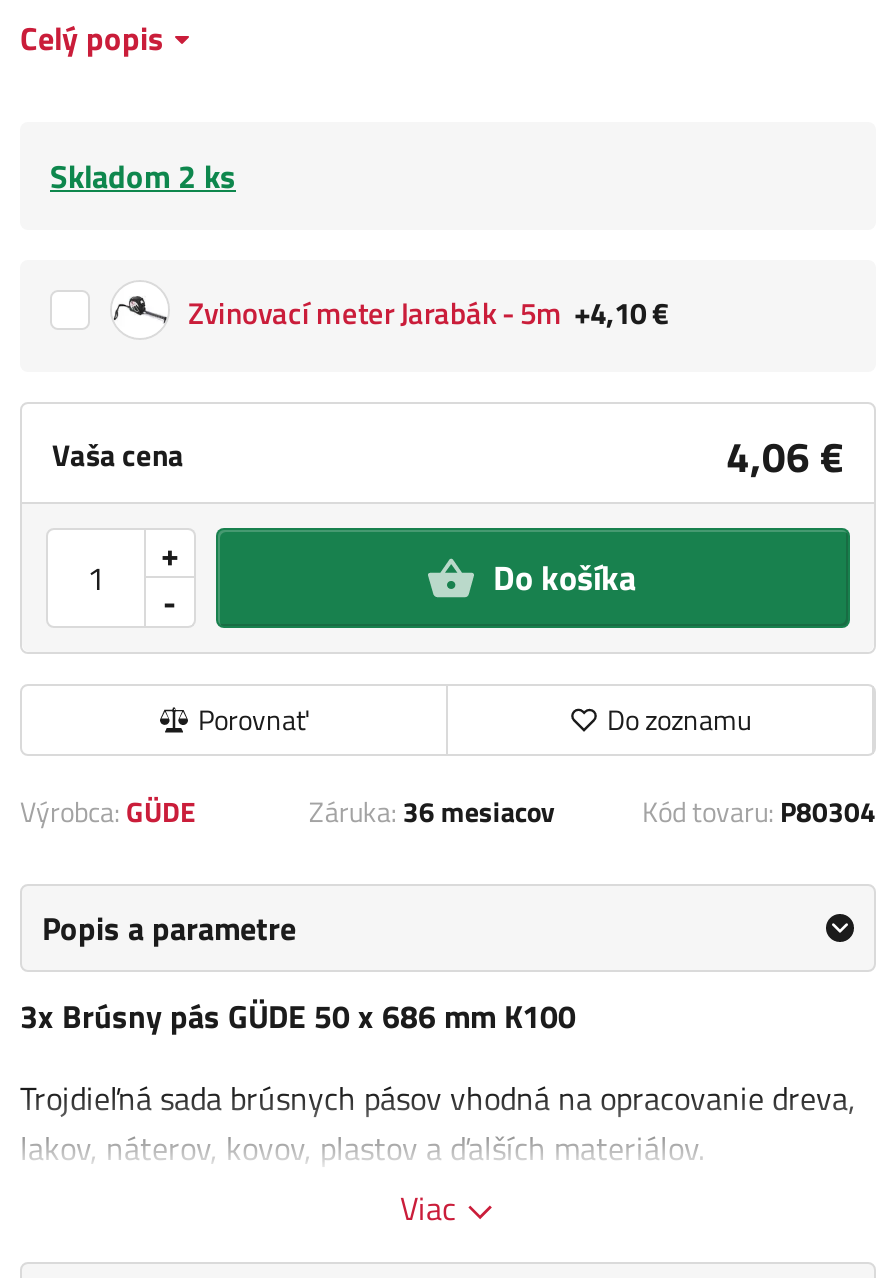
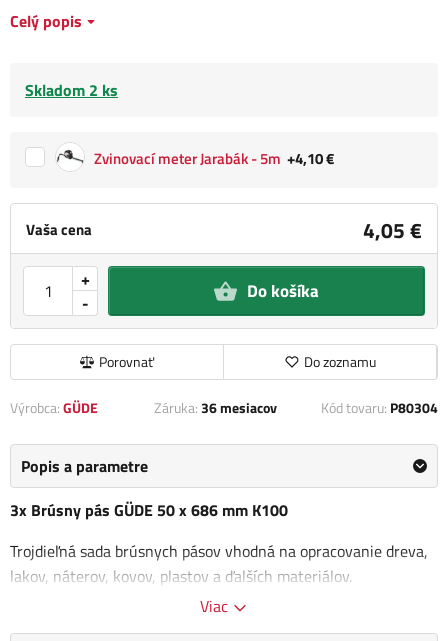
[726,424,844,488] 4,06 € -> [363,214,422,246] 4,05 €

